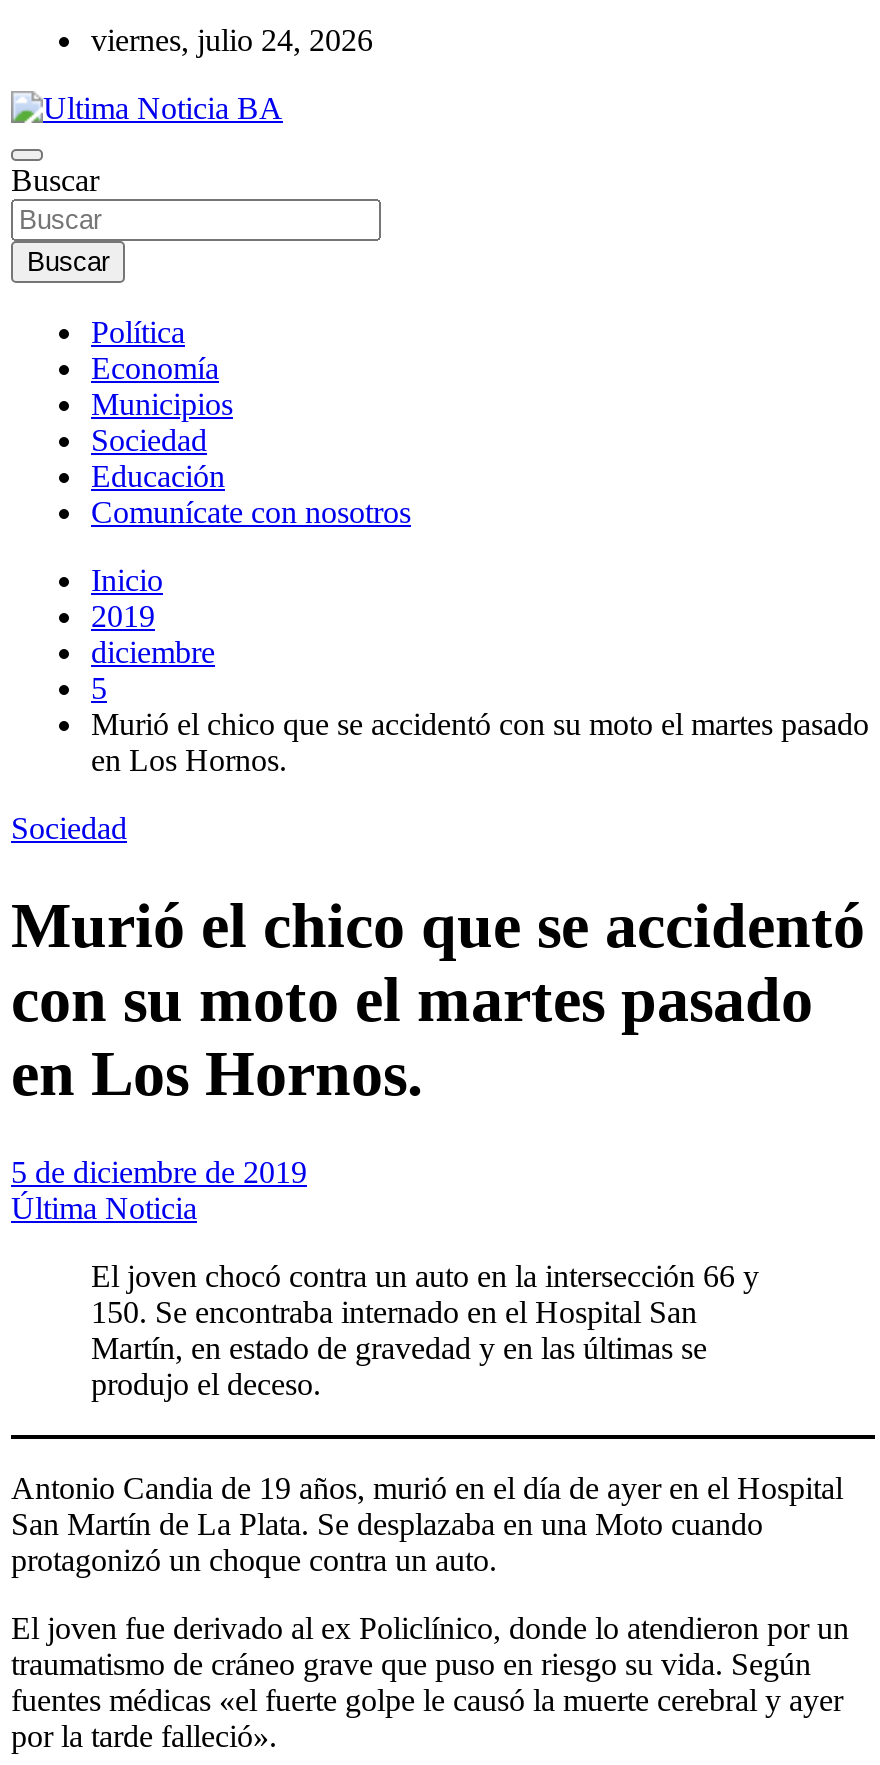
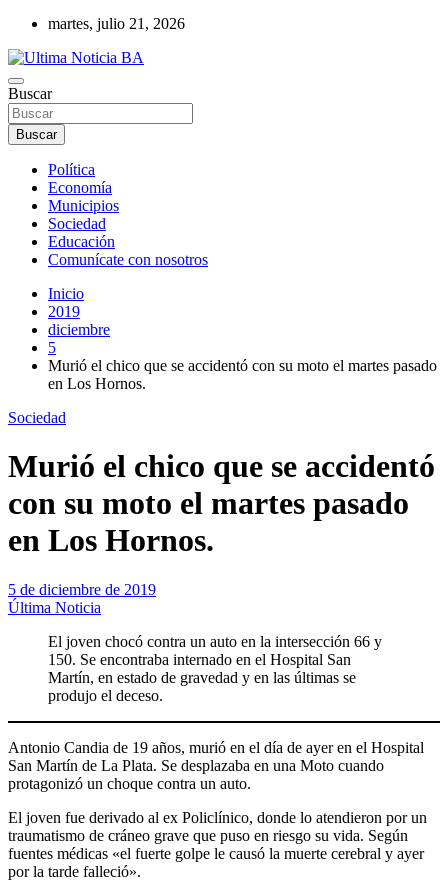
[91,23,373,57] viernes, julio 24, 2026 -> [48,15,185,32] martes, julio 21, 2026

